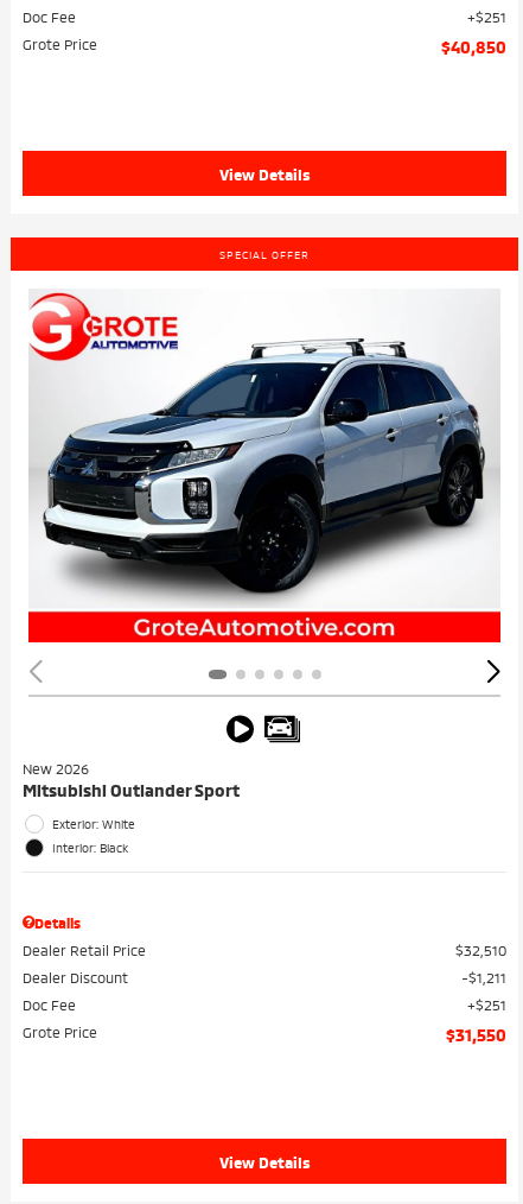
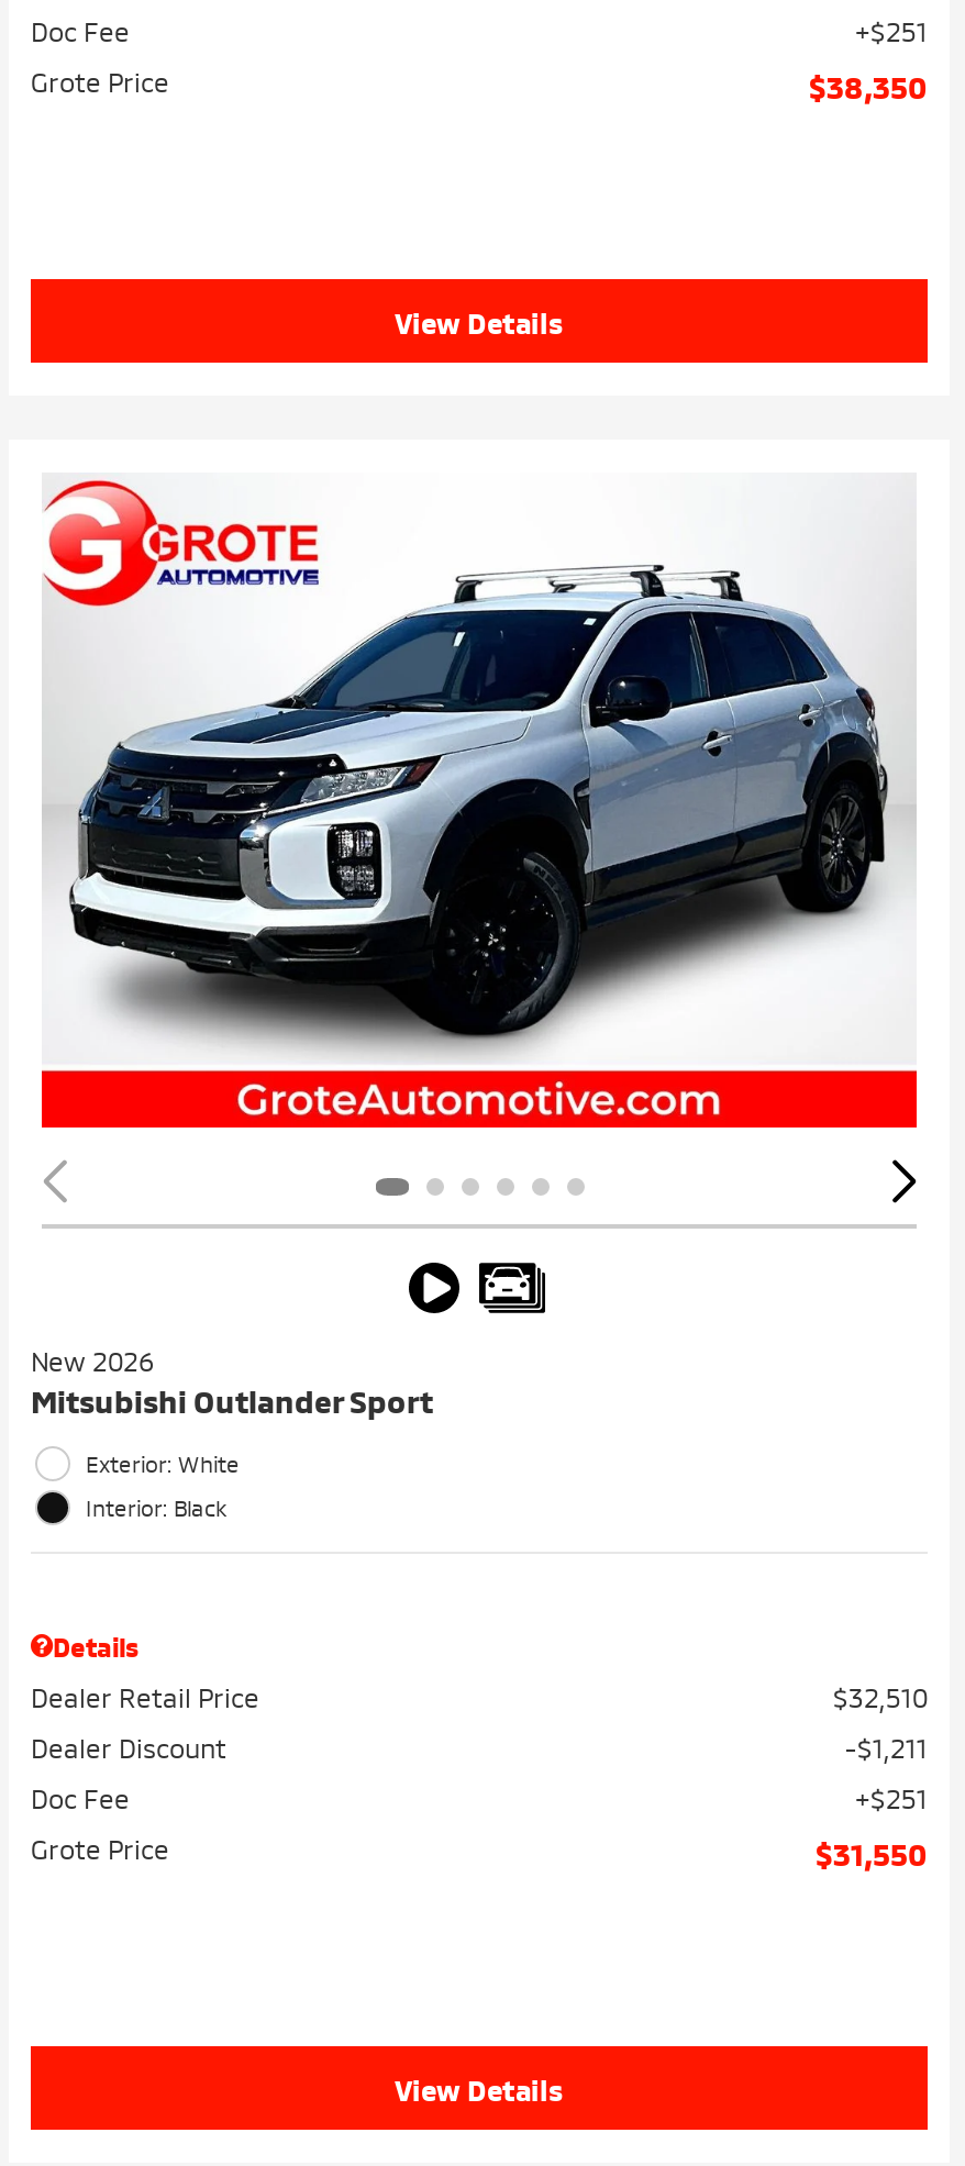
[441,34,506,56] $40,850 -> [809,63,928,104] $38,350
[219,246,310,261] SPECIAL OFFER -> none

